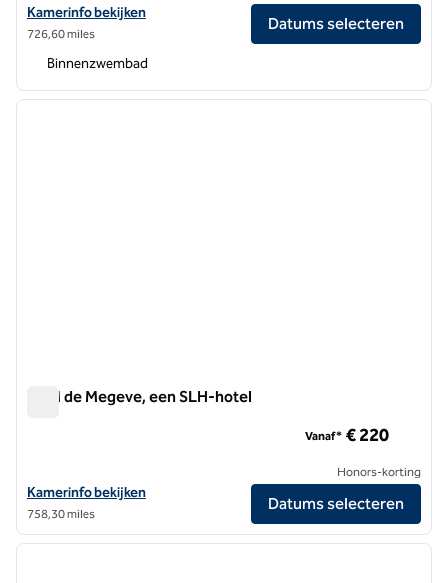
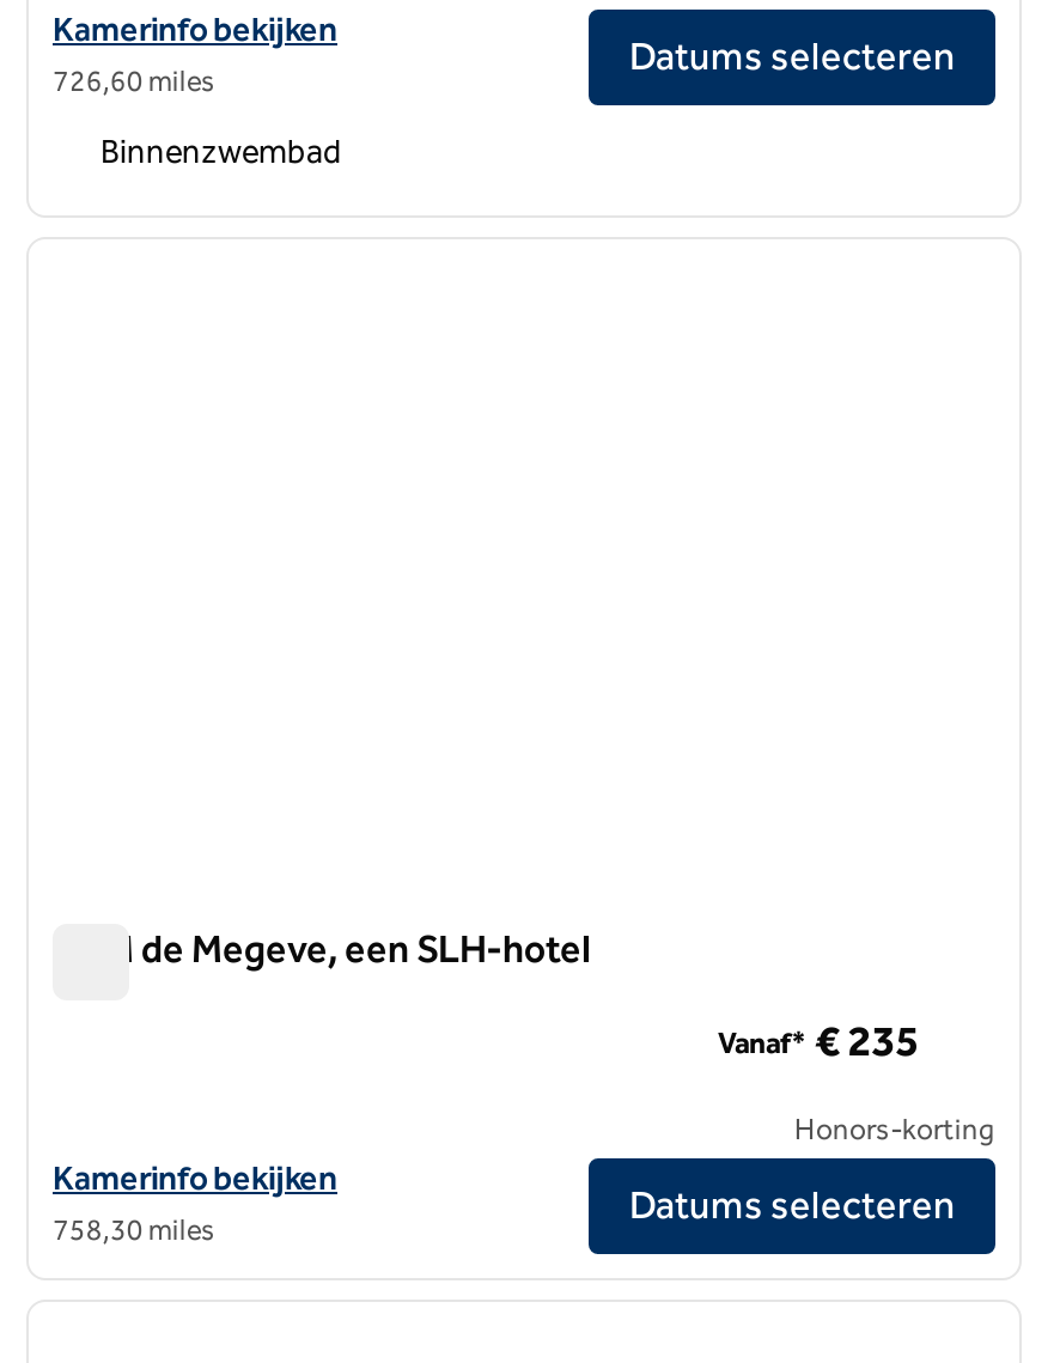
[305,424,389,446] Vanaf* € 220 -> [718,1016,919,1068] Vanaf* € 235

